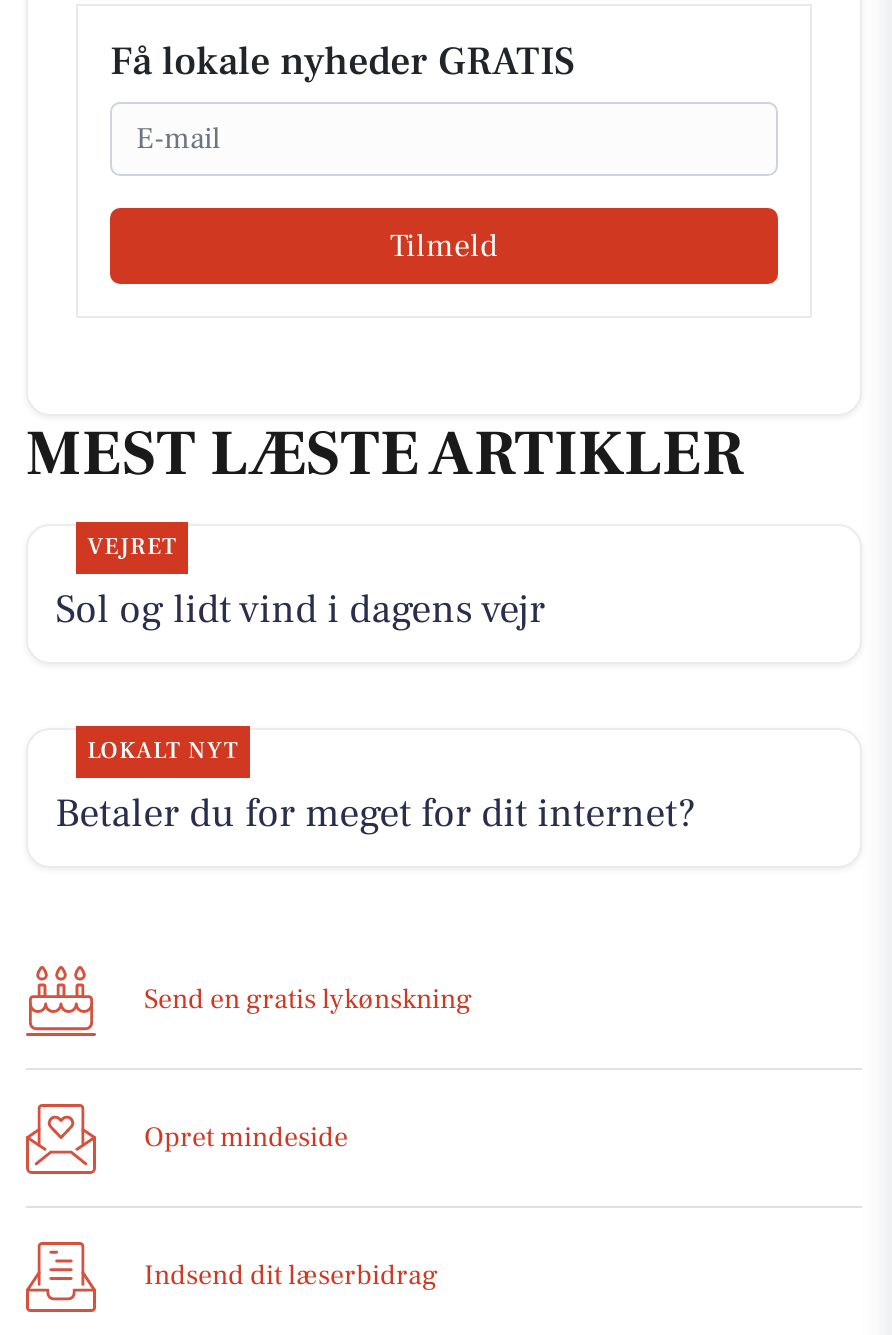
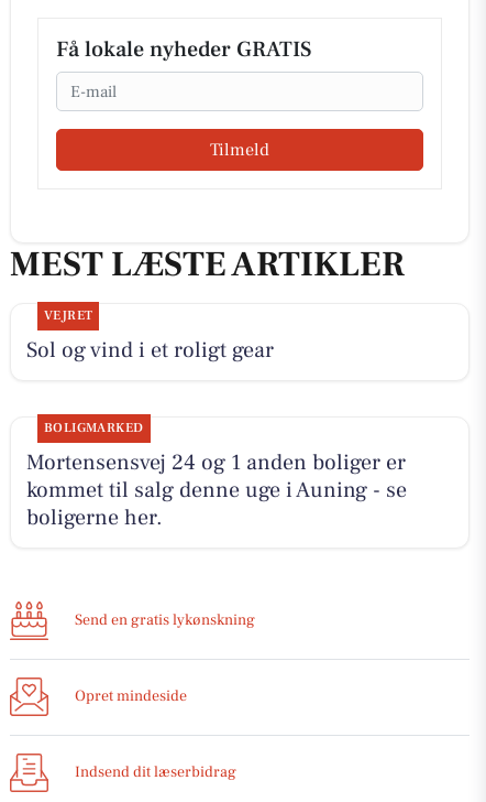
[55,583,545,635] Sol og lidt vind i dagens vejr -> [26,336,273,365] Sol og vind i et roligt gear
[55,735,695,839] LOKALT NYT | Betaler du for meget for dit internet? -> [26,420,406,532] BOLIGMARKED | Mortensensvej 24 og 1 anden boliger er | kommet til salg denne uge i Auning - se | boligerne her.

